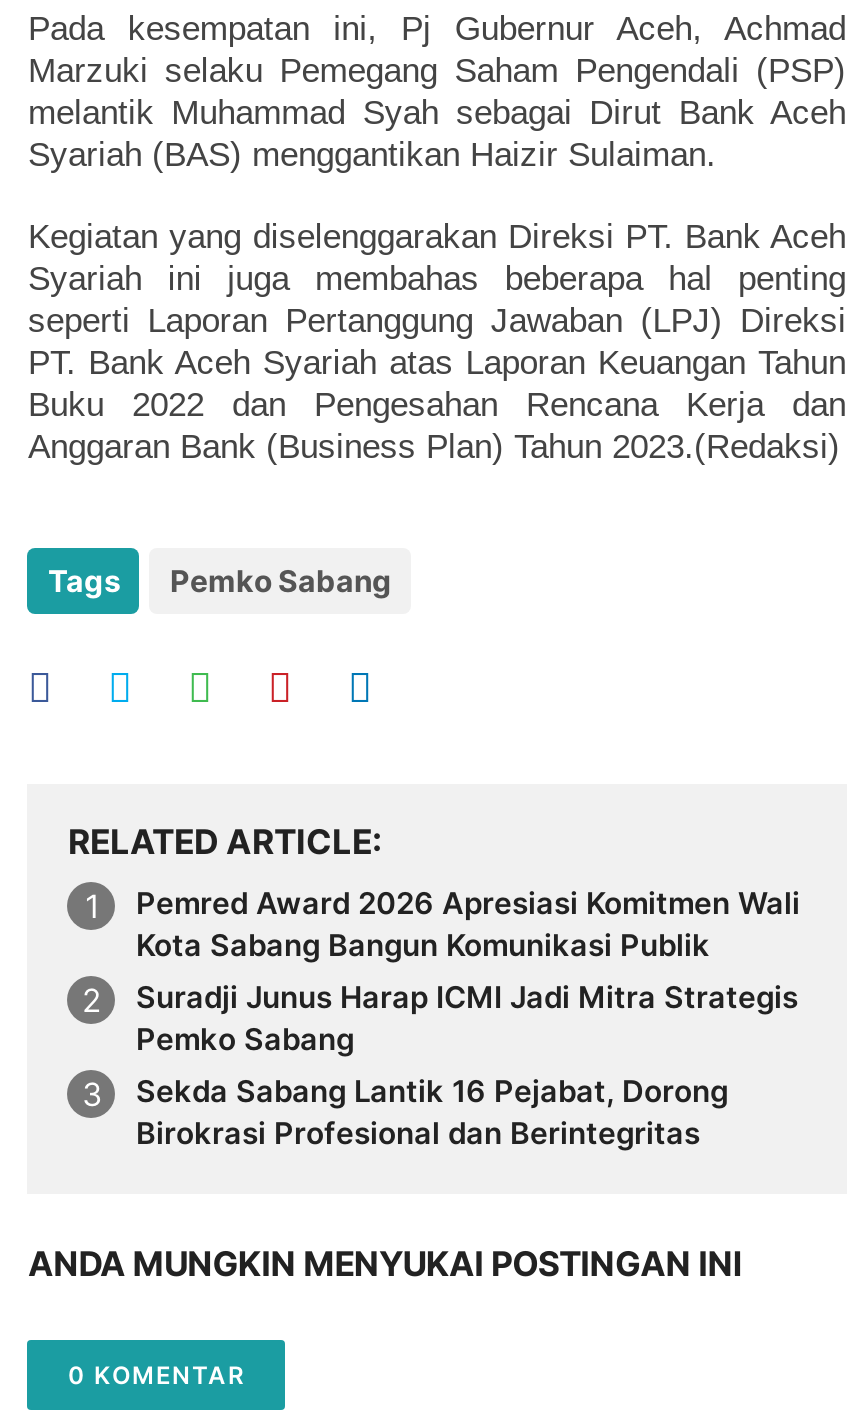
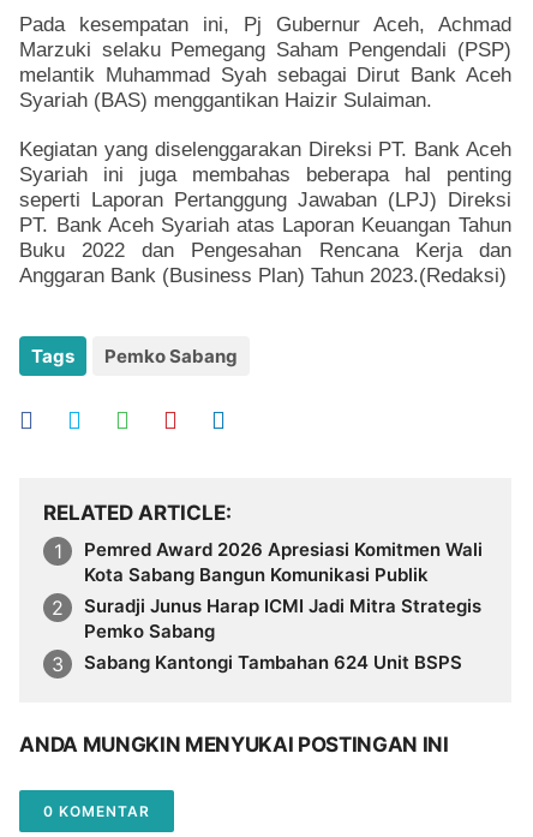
[136,1071,728,1151] Sekda Sabang Lantik 16 Pejabat, Dorong | Birokrasi Profesional dan Berintegritas -> [85,651,463,673] Sabang Kantongi Tambahan 624 Unit BSPS

